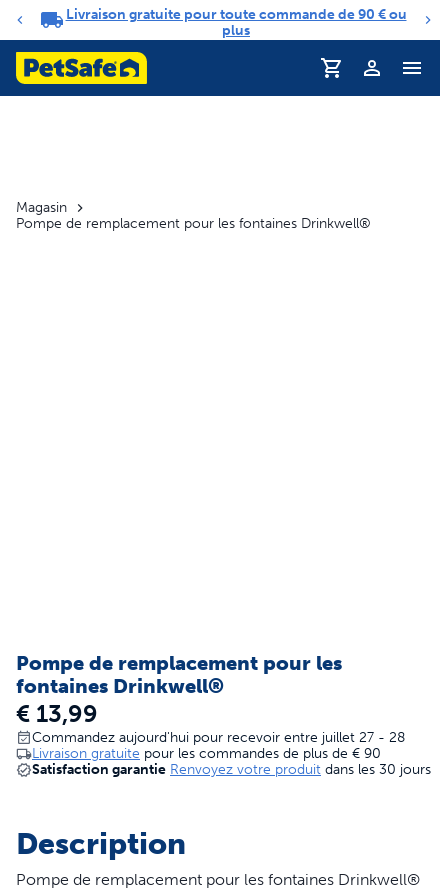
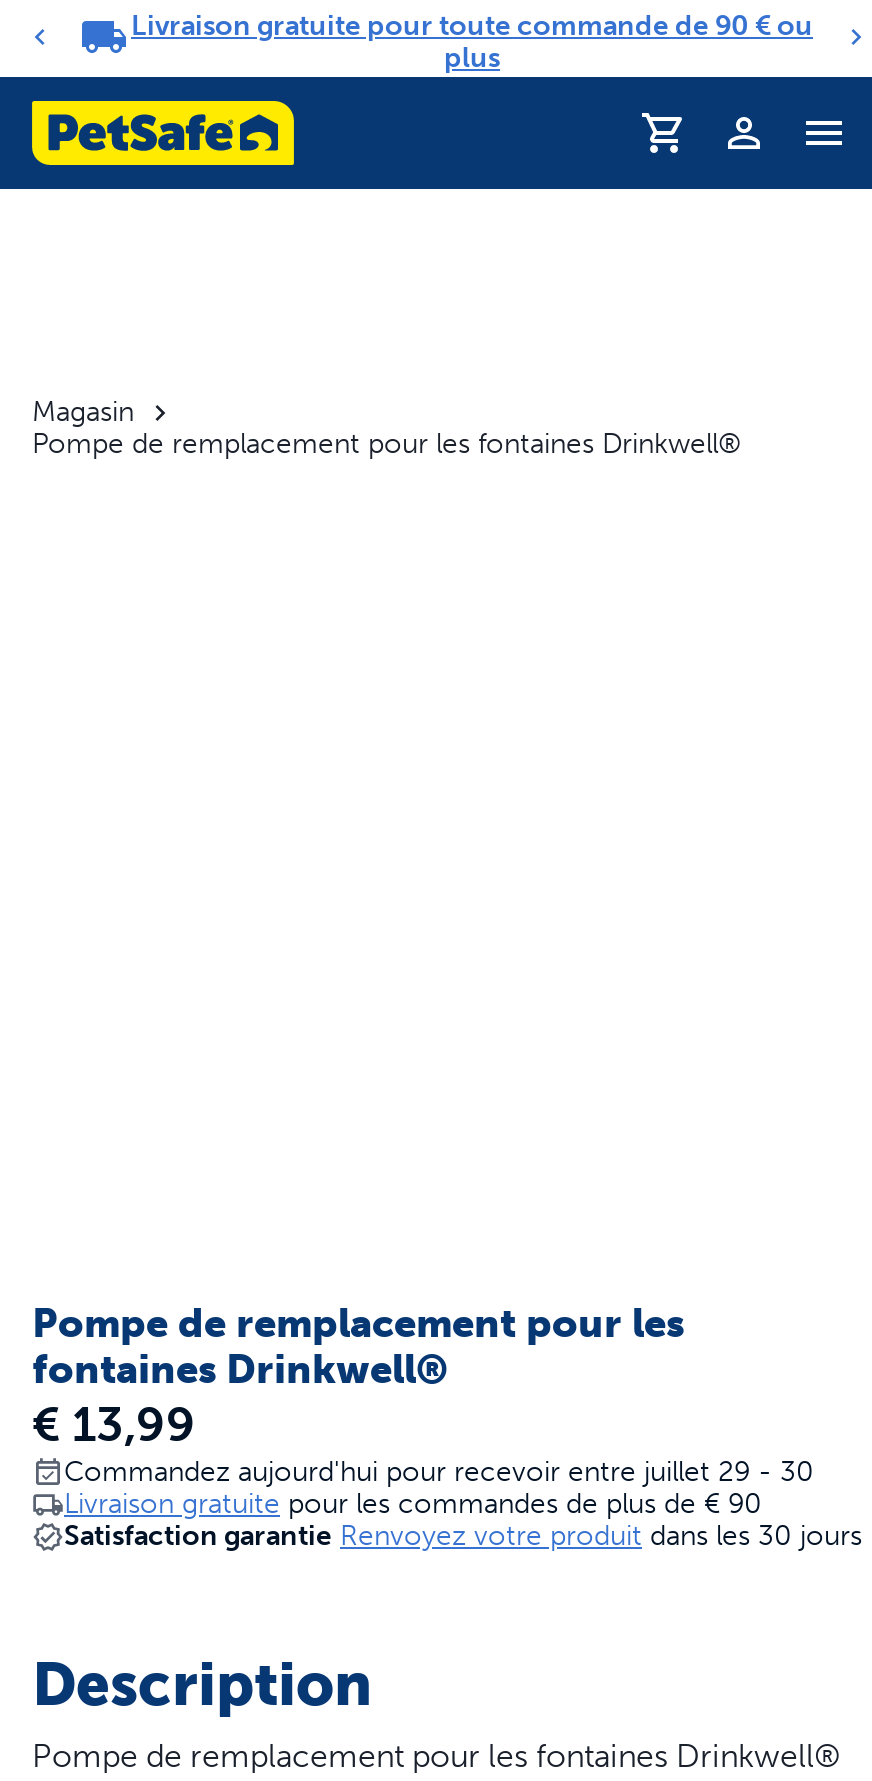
[32,729,405,746] Commandez aujourd'hui pour recevoir entre juillet 27 - 28 -> [64,1455,814,1489] Commandez aujourd'hui pour recevoir entre juillet 29 - 30

